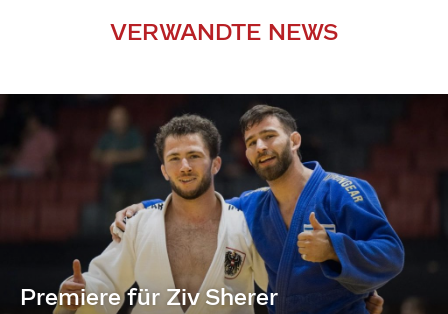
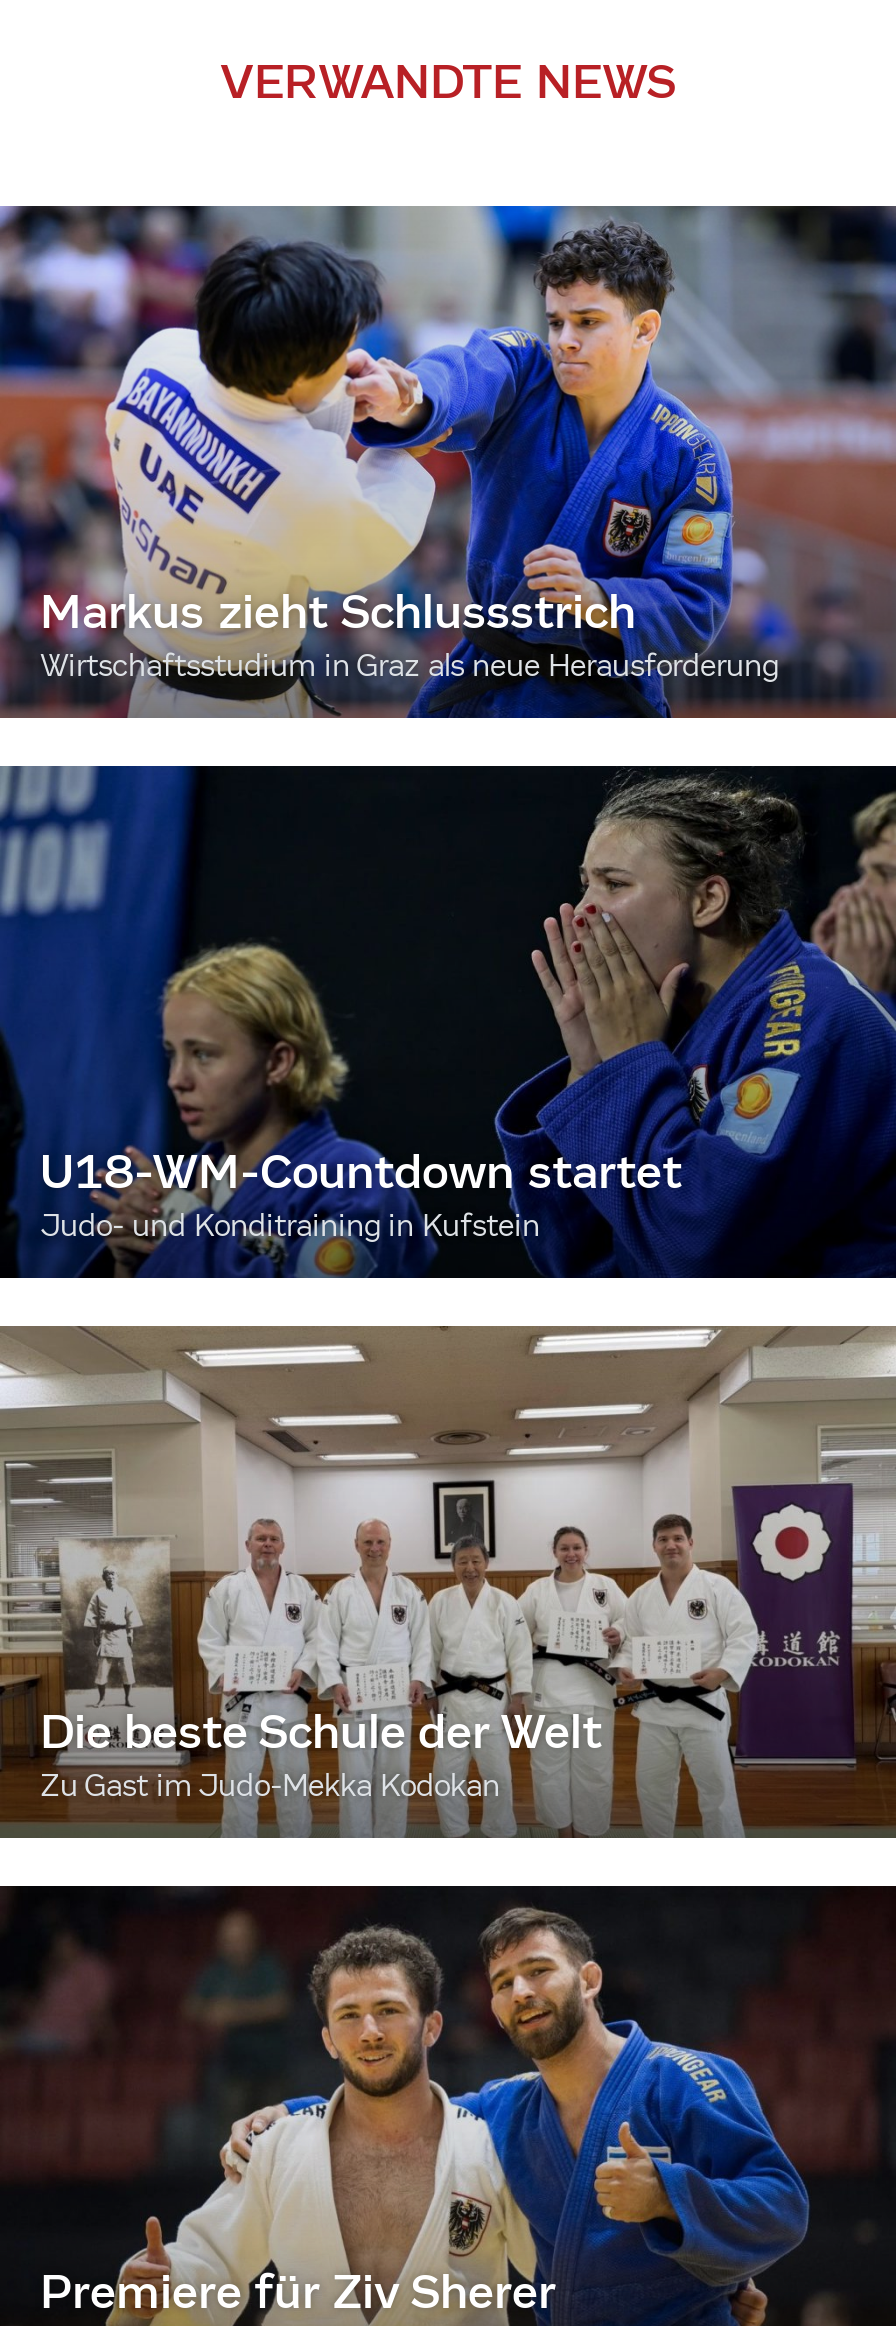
none -> [6,204,890,720] [image] | Markus zieht Schlussstrich | Wirtschaftsstudium in Graz als neue Herausforderung
none -> [6,764,890,1280] [image] | U18-WM-Countdown startet | Judo- und Konditraining in Kufstein
none -> [6,1324,890,1840] [image] | Die beste Schule der Welt | Zu Gast im Judo-Mekka Kodokan

